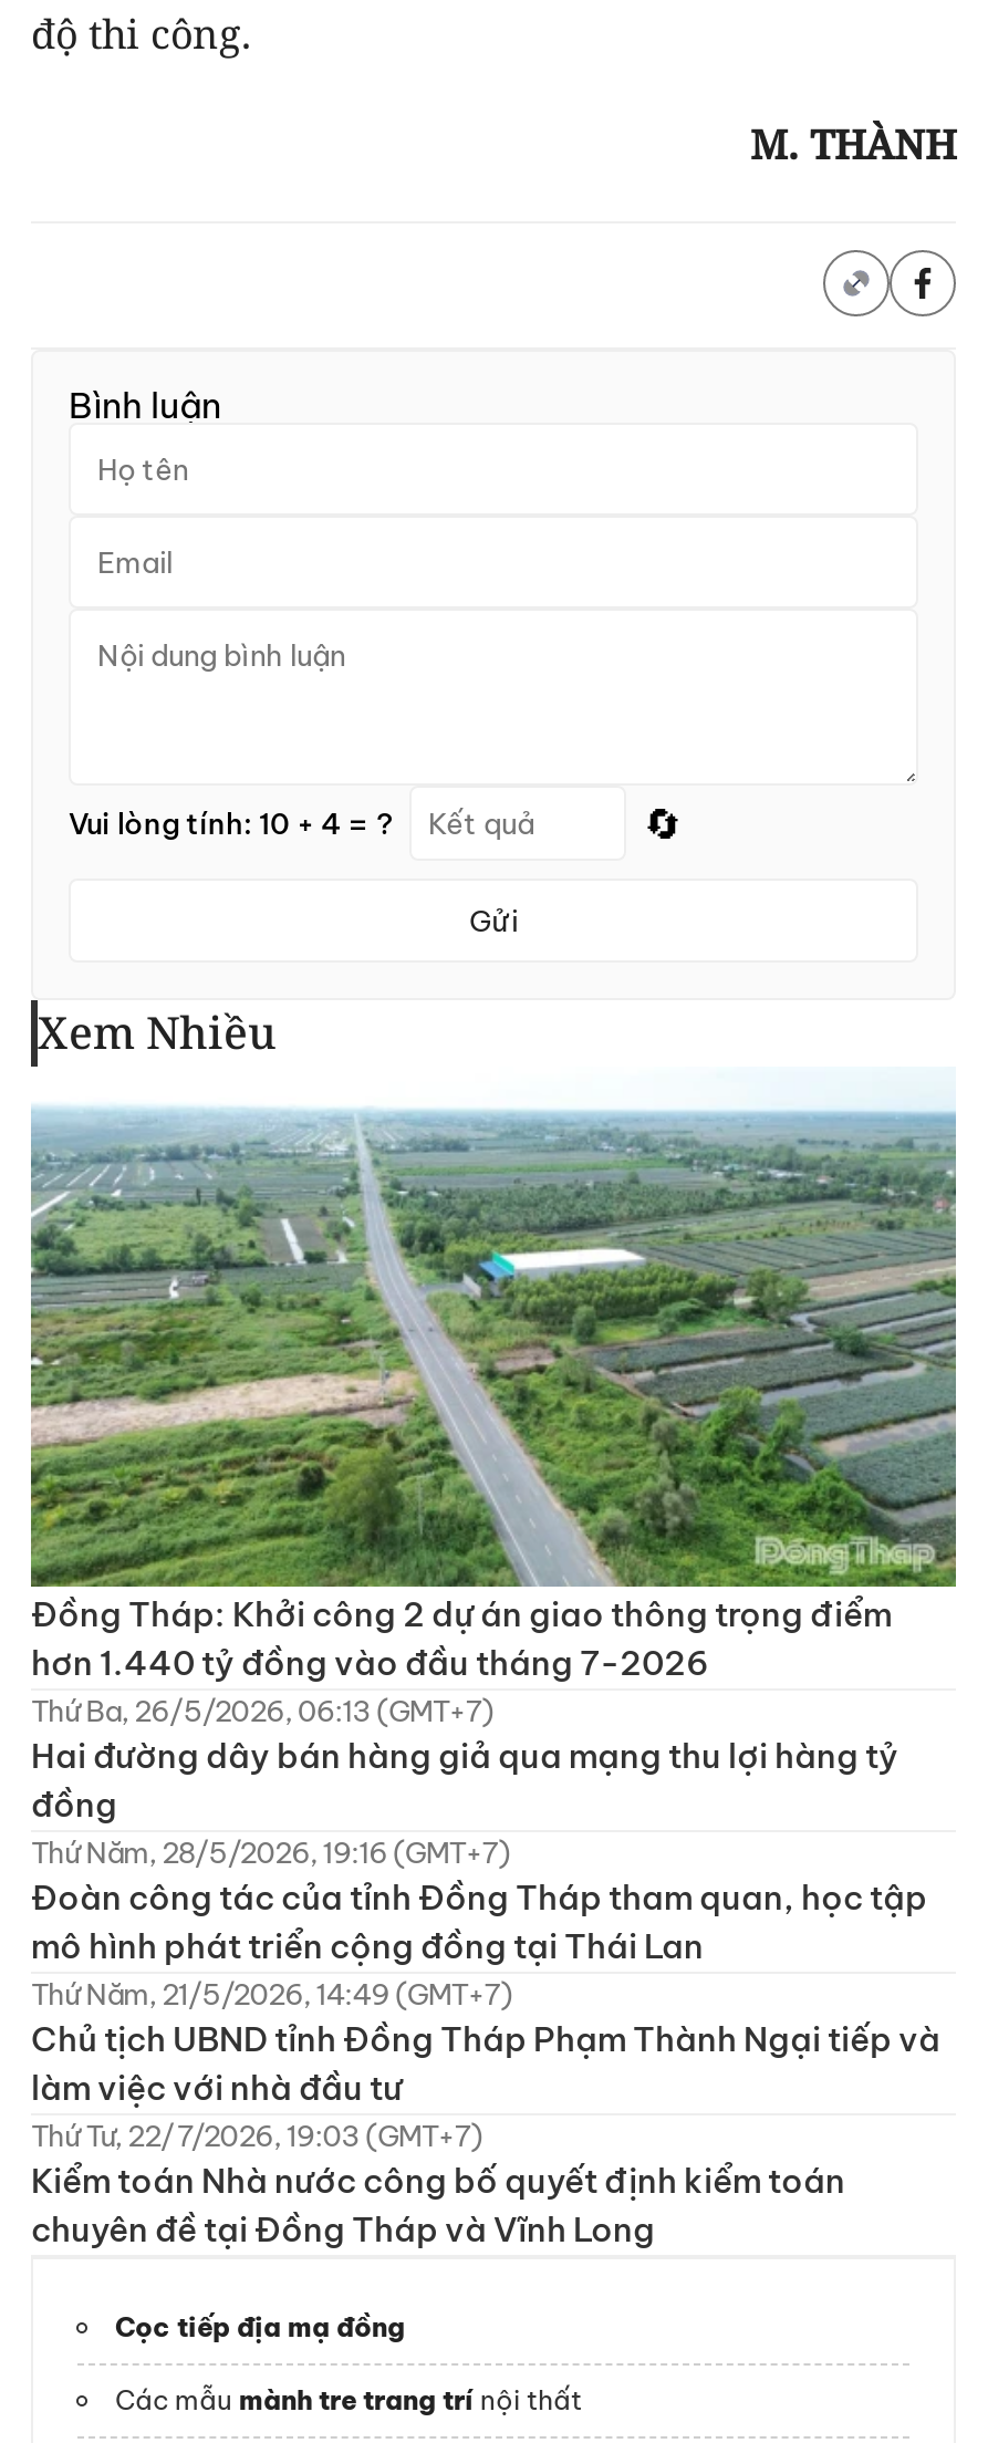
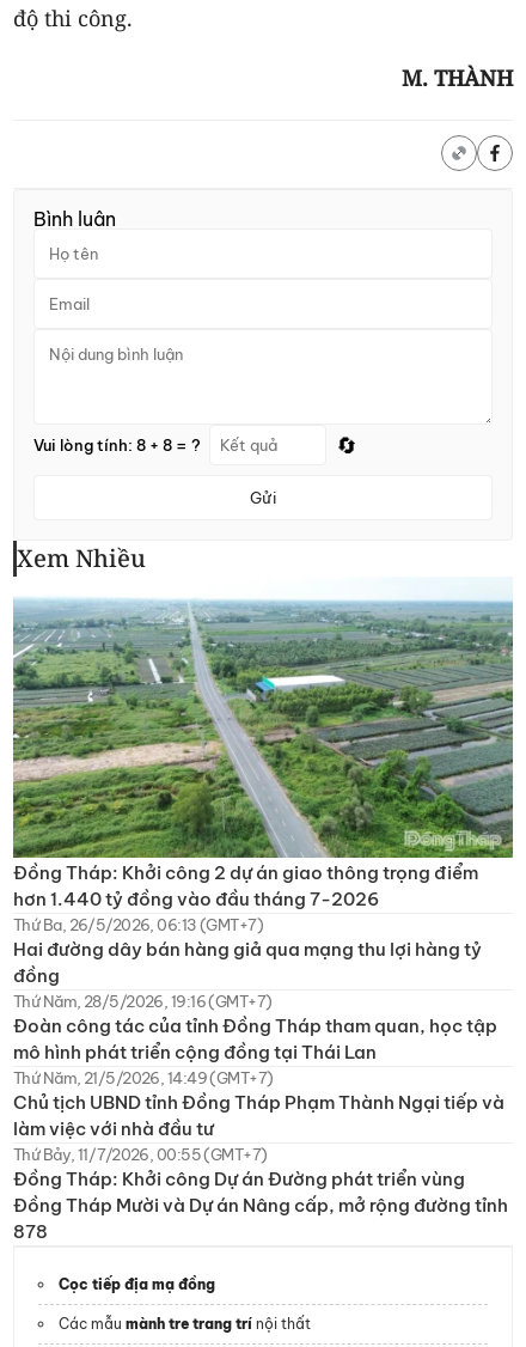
[69,804,394,840] Vui lòng tính: 10 + 4 = ? -> [33,435,201,454] Vui lòng tính: 8 + 8 = ?
[31,2118,845,2250] Thứ Tư, 22/7/2026, 19:03 (GMT+7) | Kiểm toán Nhà nước công bố quyết định kiểm toán | chuyên đề tại Đồng Tháp và Vĩnh Long -> [13,1145,508,1243] Thứ Bảy, 11/7/2026, 00:55 (GMT+7) | Đồng Tháp: Khởi công Dự án Đường phát triển vùng | Đồng Tháp Mười và Dự án Nâng cấp, mở rộng đường tỉnh | 878

